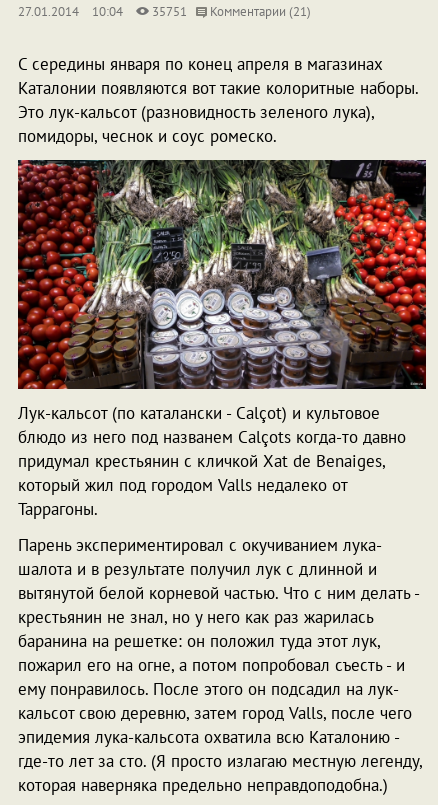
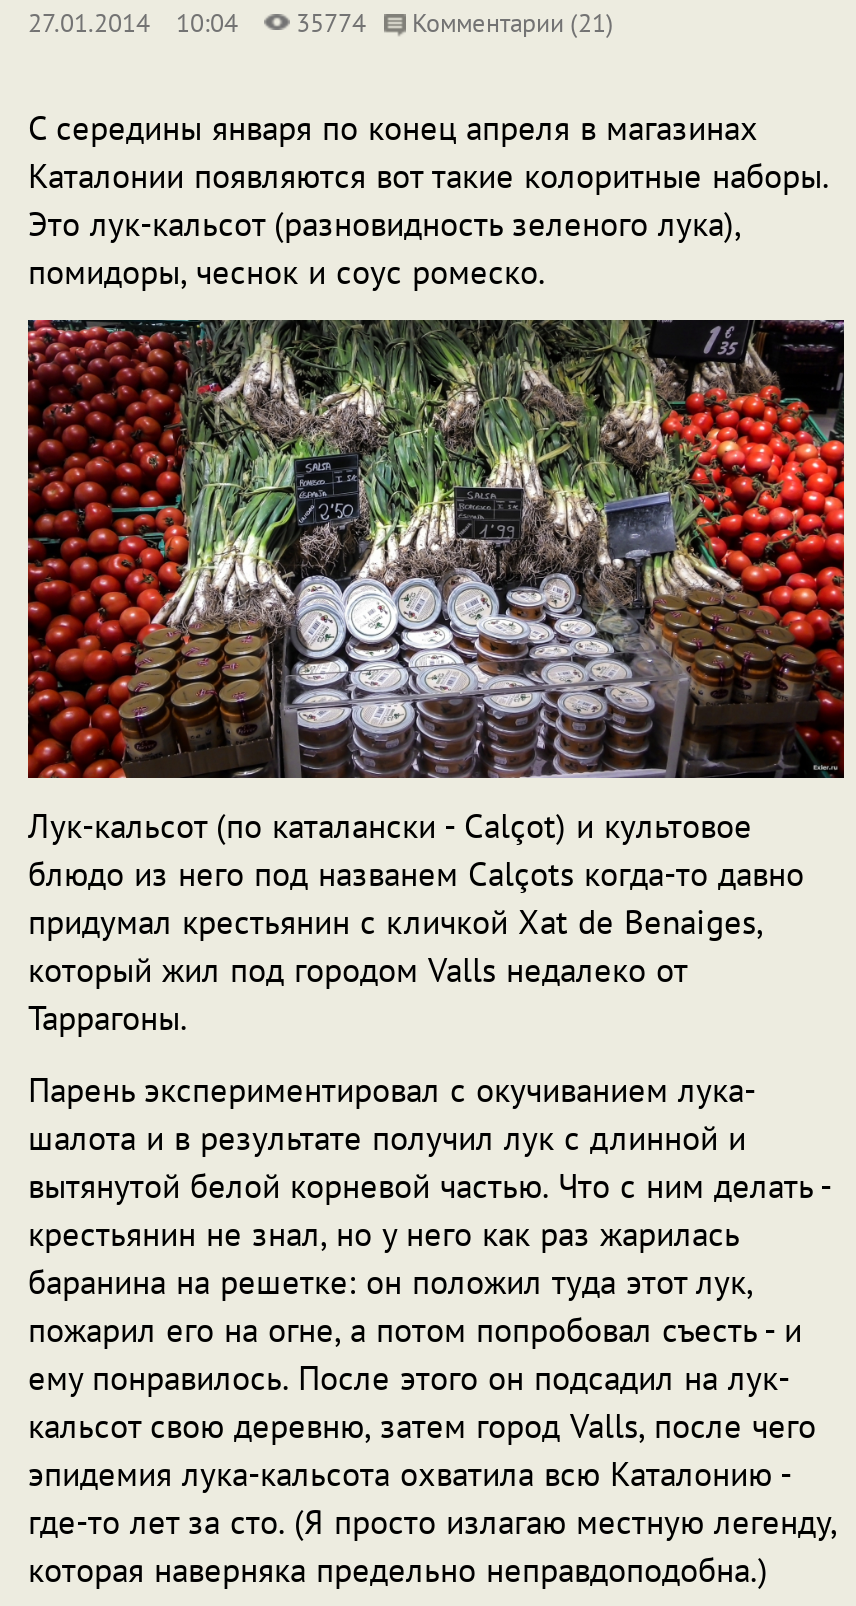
[149,3,196,20] 35751 -> [290,6,384,40] 35774

